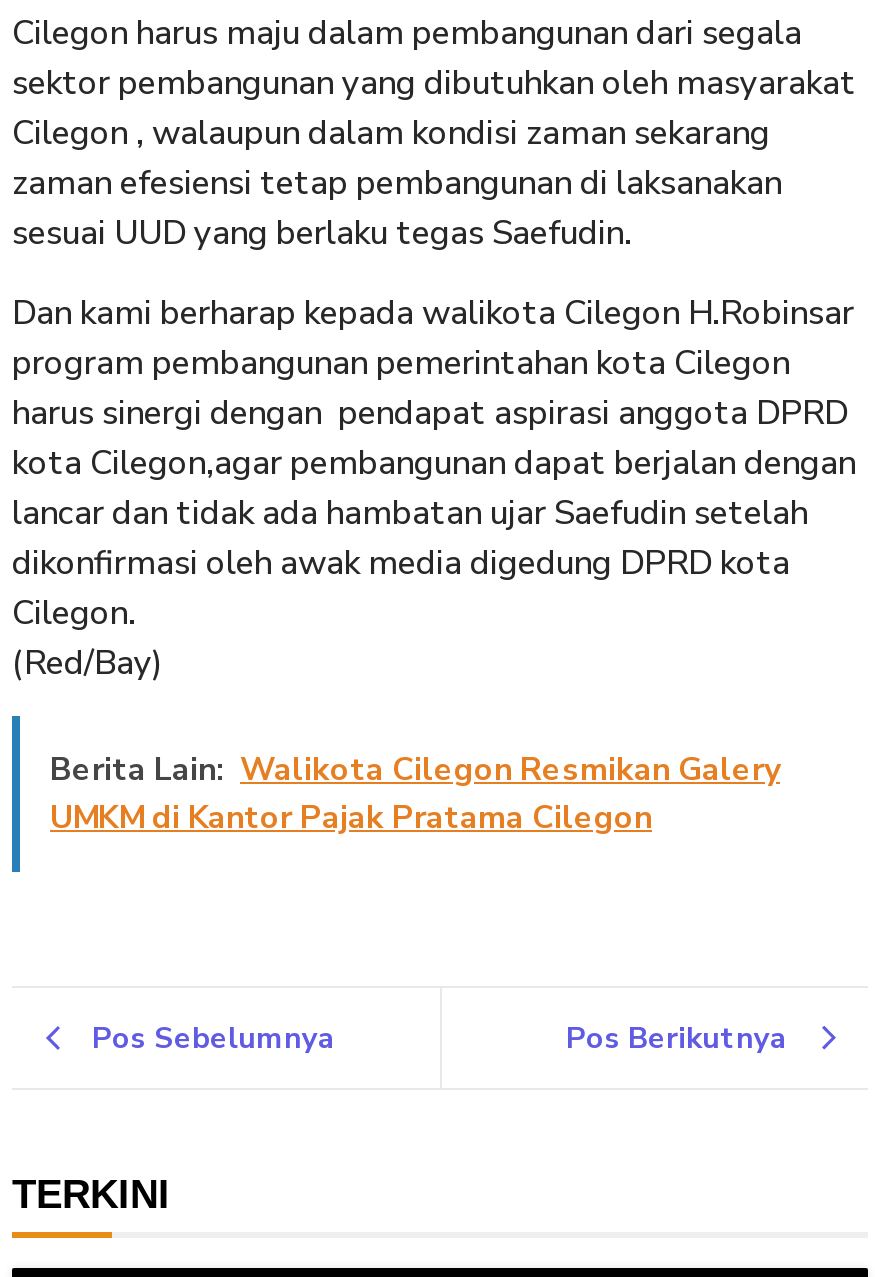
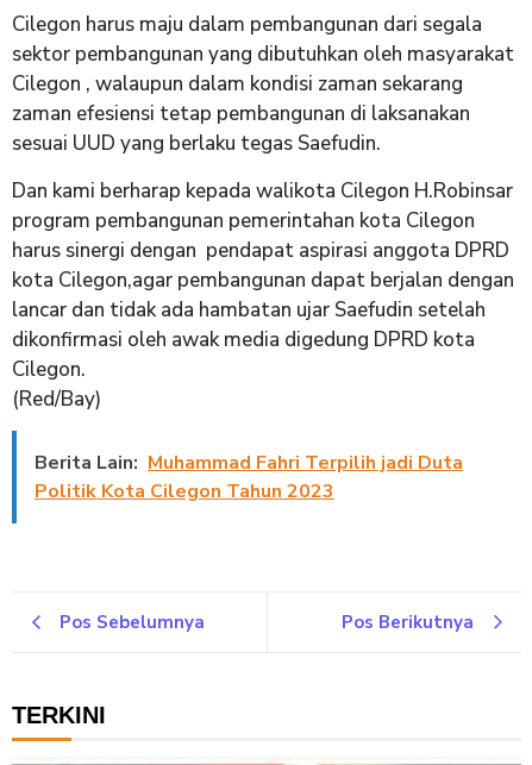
[50,748,780,840] Berita Lain: Walikota Cilegon Resmikan Galery | UMKM di Kantor Pajak Pratama Cilegon -> [35,450,463,505] Berita Lain: Muhammad Fahri Terpilih jadi Duta | Politik Kota Cilegon Tahun 2023

